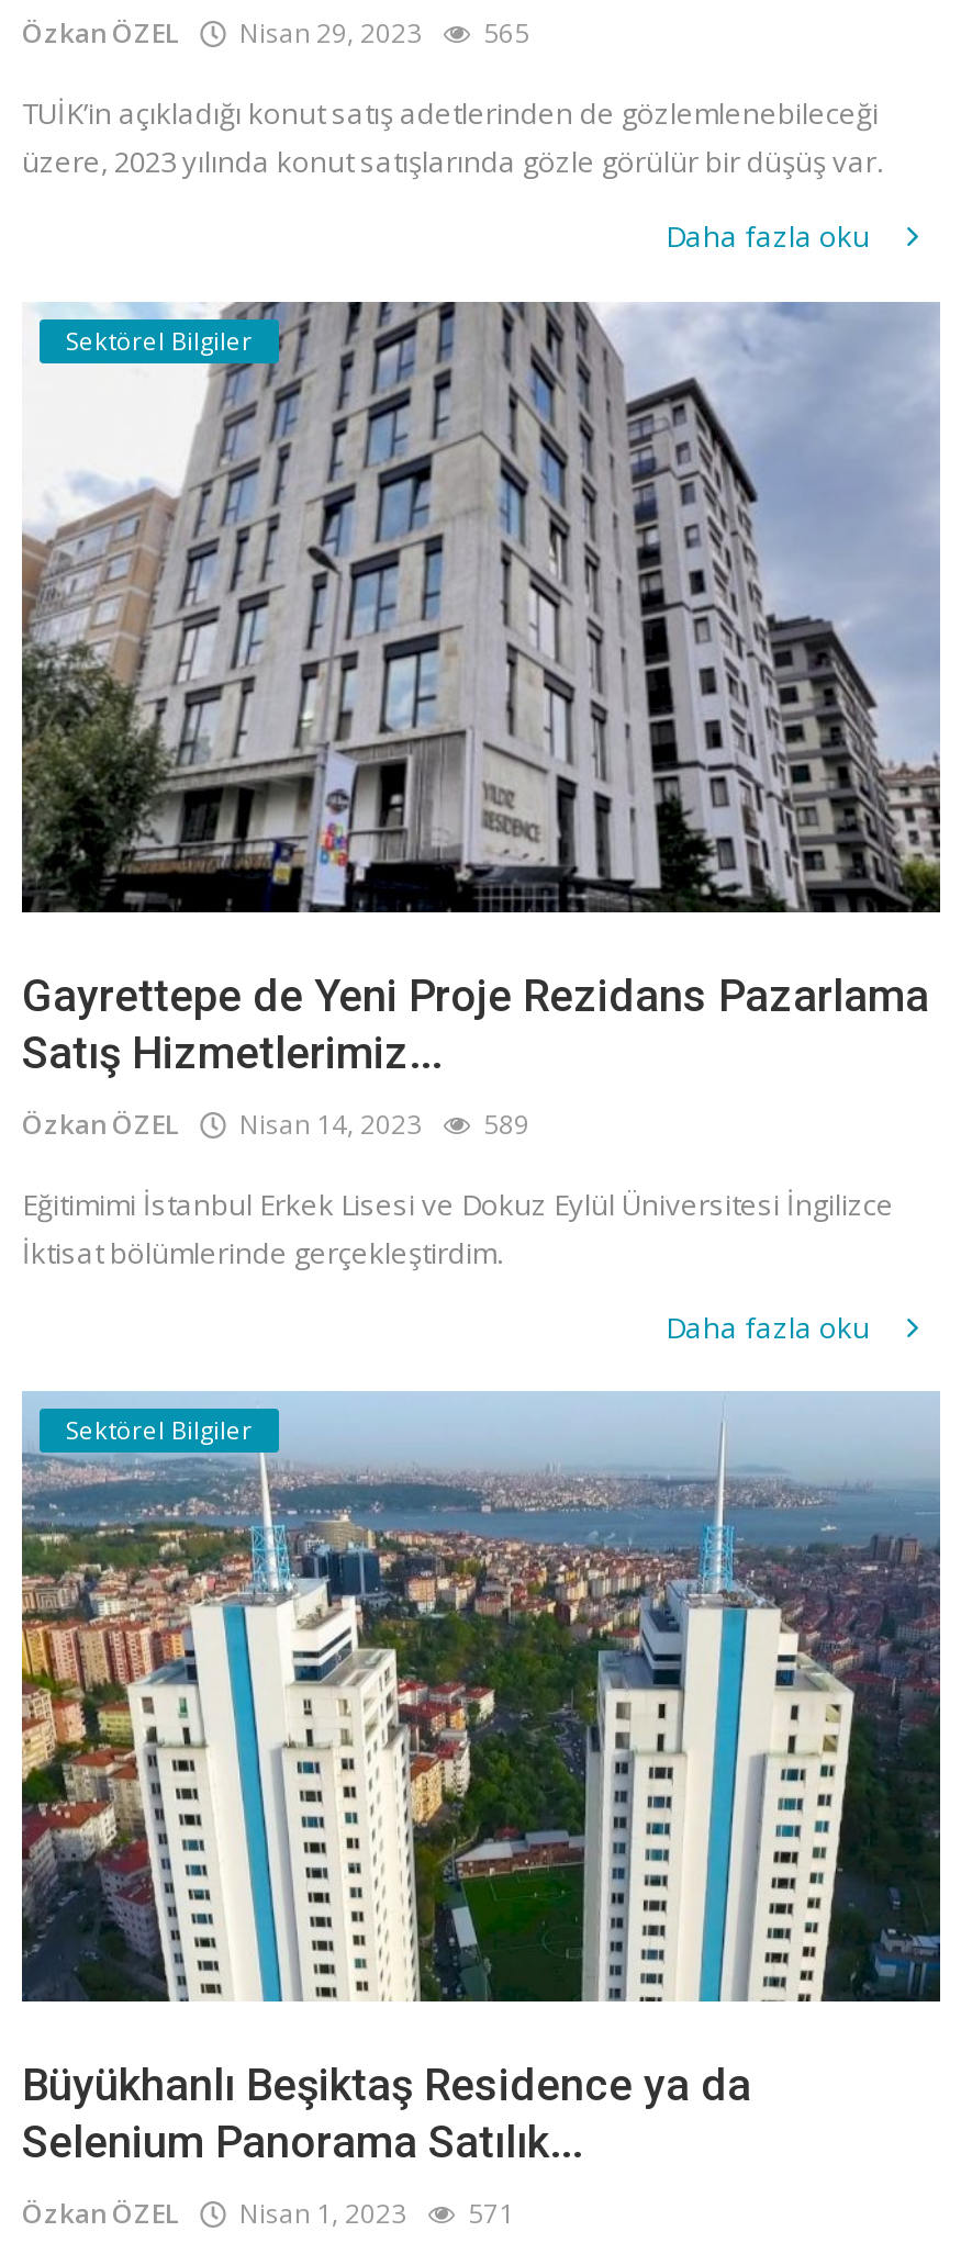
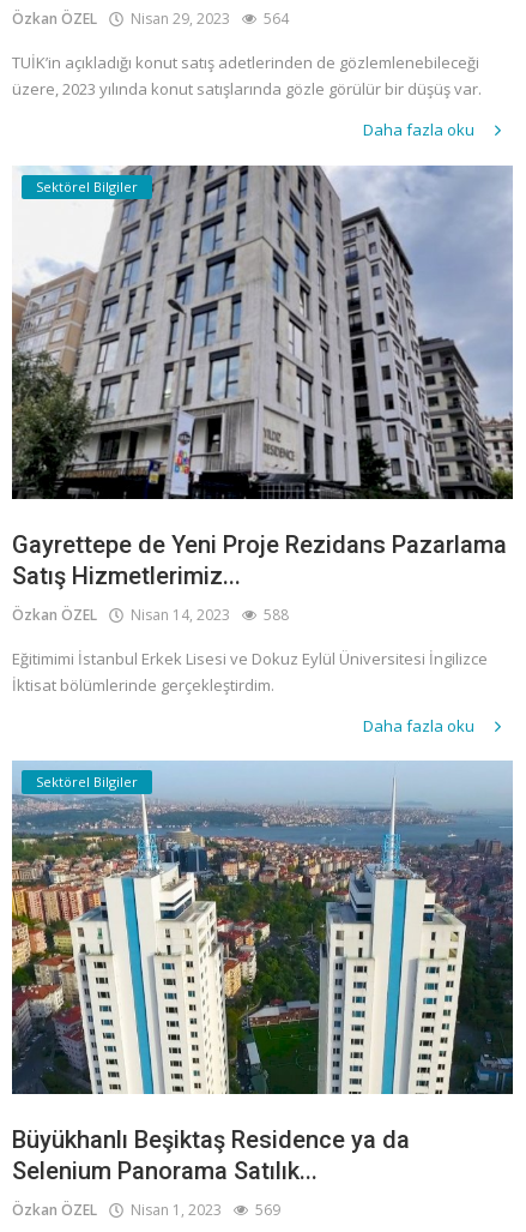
[22,15,529,52] Özkan ÖZEL Nisan 29, 2023 565 -> [12,9,289,29] Özkan ÖZEL Nisan 29, 2023 564
[22,1106,529,1144] Özkan ÖZEL Nisan 14, 2023 589 -> [12,605,289,625] Özkan ÖZEL Nisan 14, 2023 588
[22,2196,514,2233] Özkan ÖZEL Nisan 1, 2023 571 -> [12,1200,280,1220] Özkan ÖZEL Nisan 1, 2023 569

